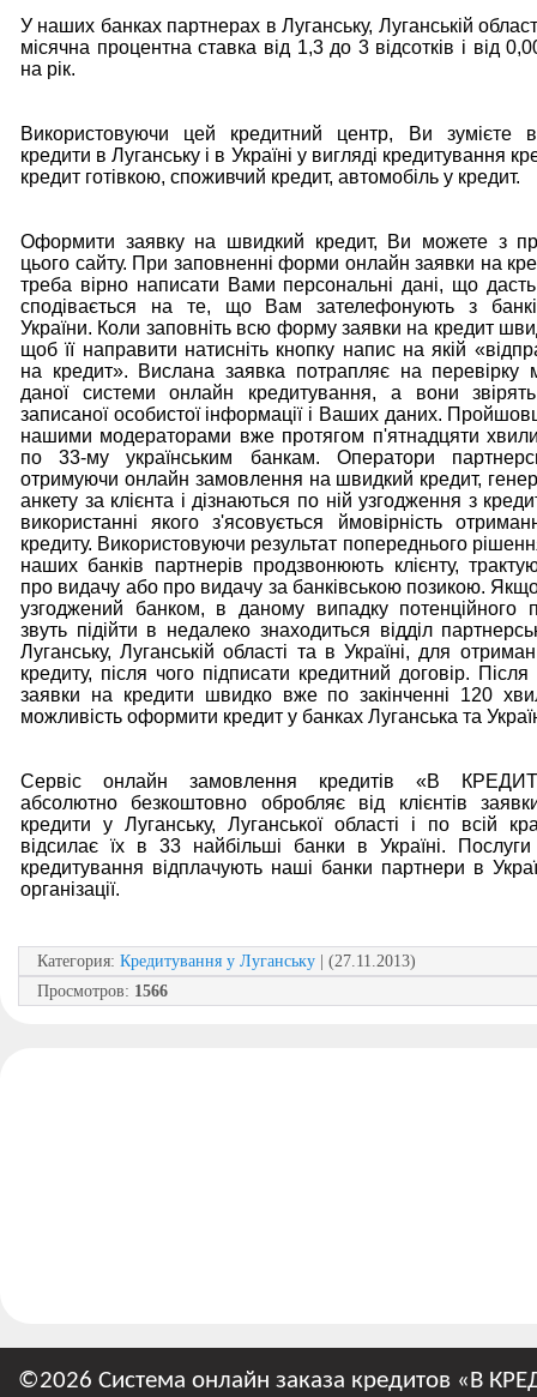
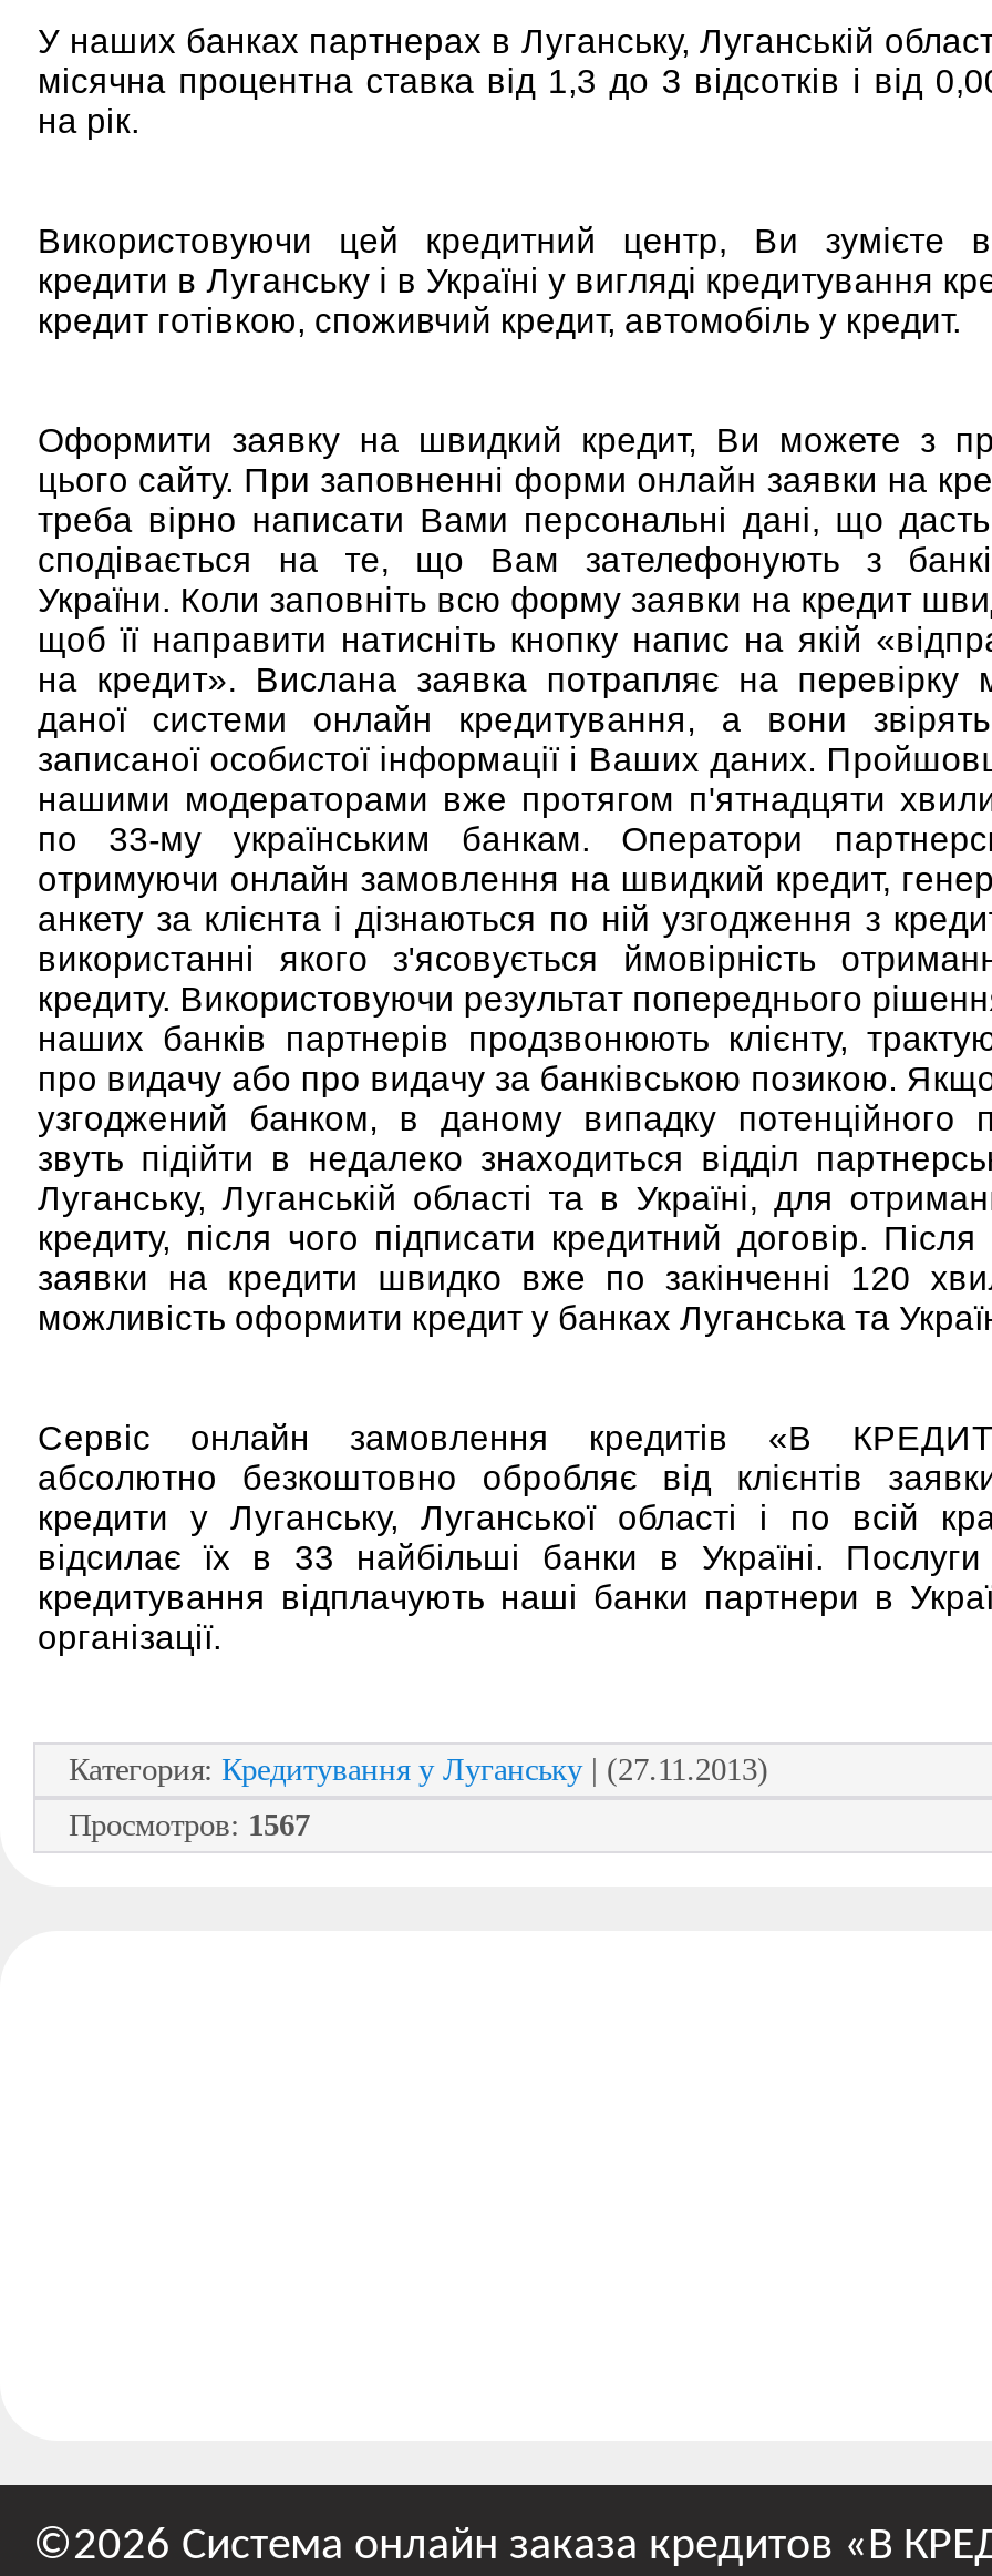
[37,981,168,1000] Просмотров: 1566 -> [69,1806,310,1842] Просмотров: 1567

